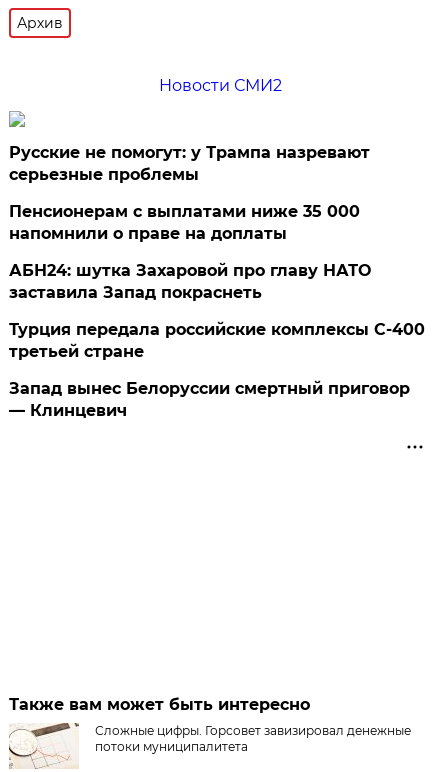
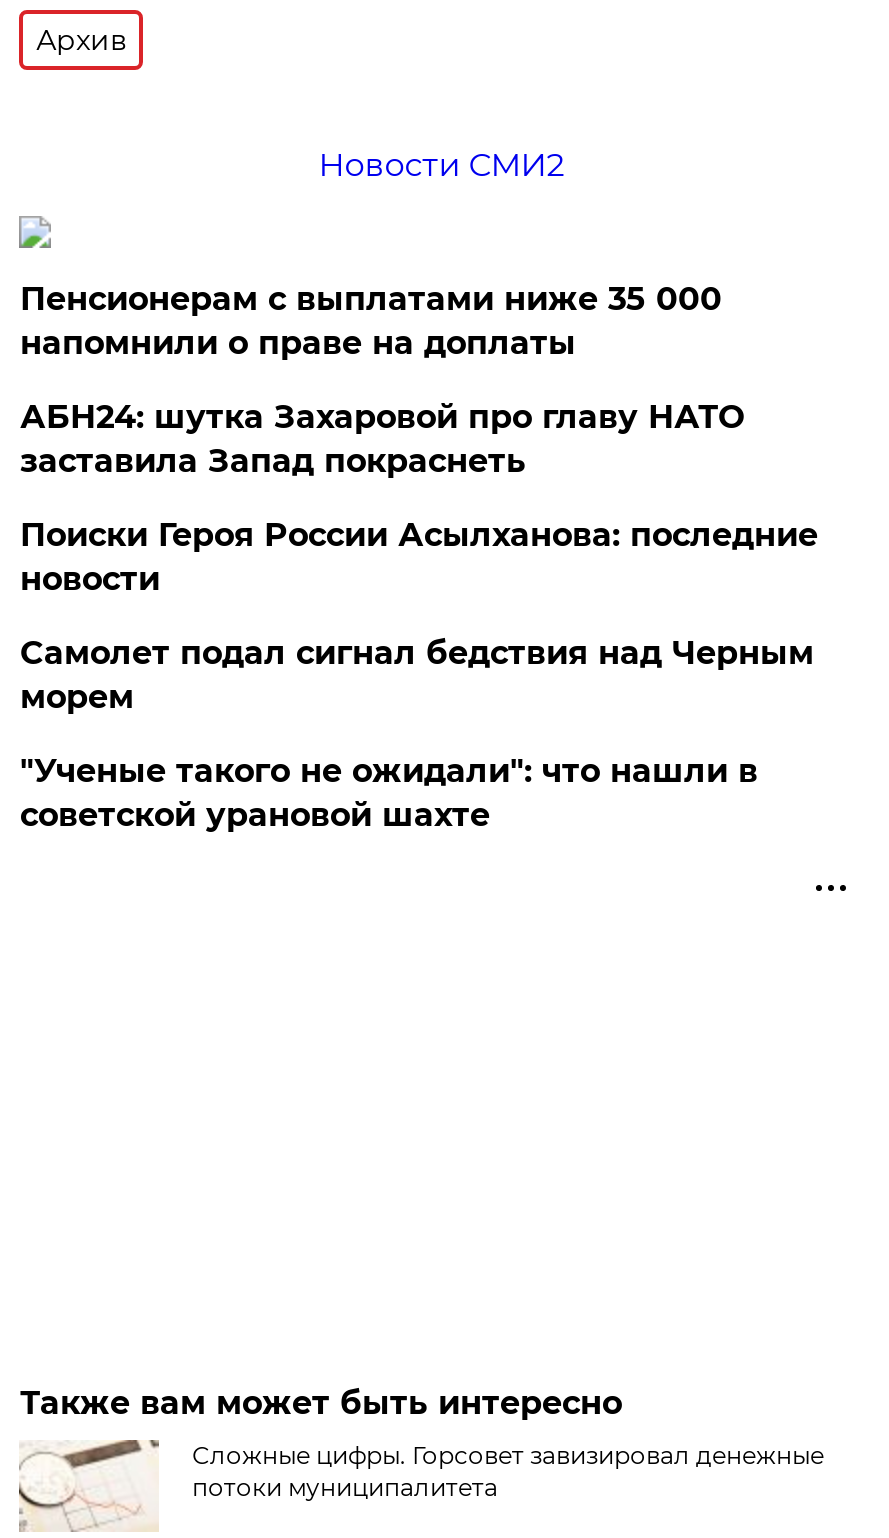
[9,143,370,184] Русские не помогут: у Трампа назревают | серьезные проблемы -> none
moved [9,202,371,302] -> [20,280,744,480]: Пенсионерам с выплатами ниже 35 000 | напомнили о праве на доплаты | АБН24: шутка Захаровой про главу НАТО | заставила Запад покраснеть
[9,320,425,420] Турция передала российские комплексы С-400 | третьей стране | Запад вынес Белоруссии смертный приговор | — Клинцевич -> [20,516,818,834] Поиски Героя России Асылханова: последние | новости | Самолет подал сигнал бедствия над Черным | морем | "Ученые такого не ожидали": что нашли в | советской урановой шахте

